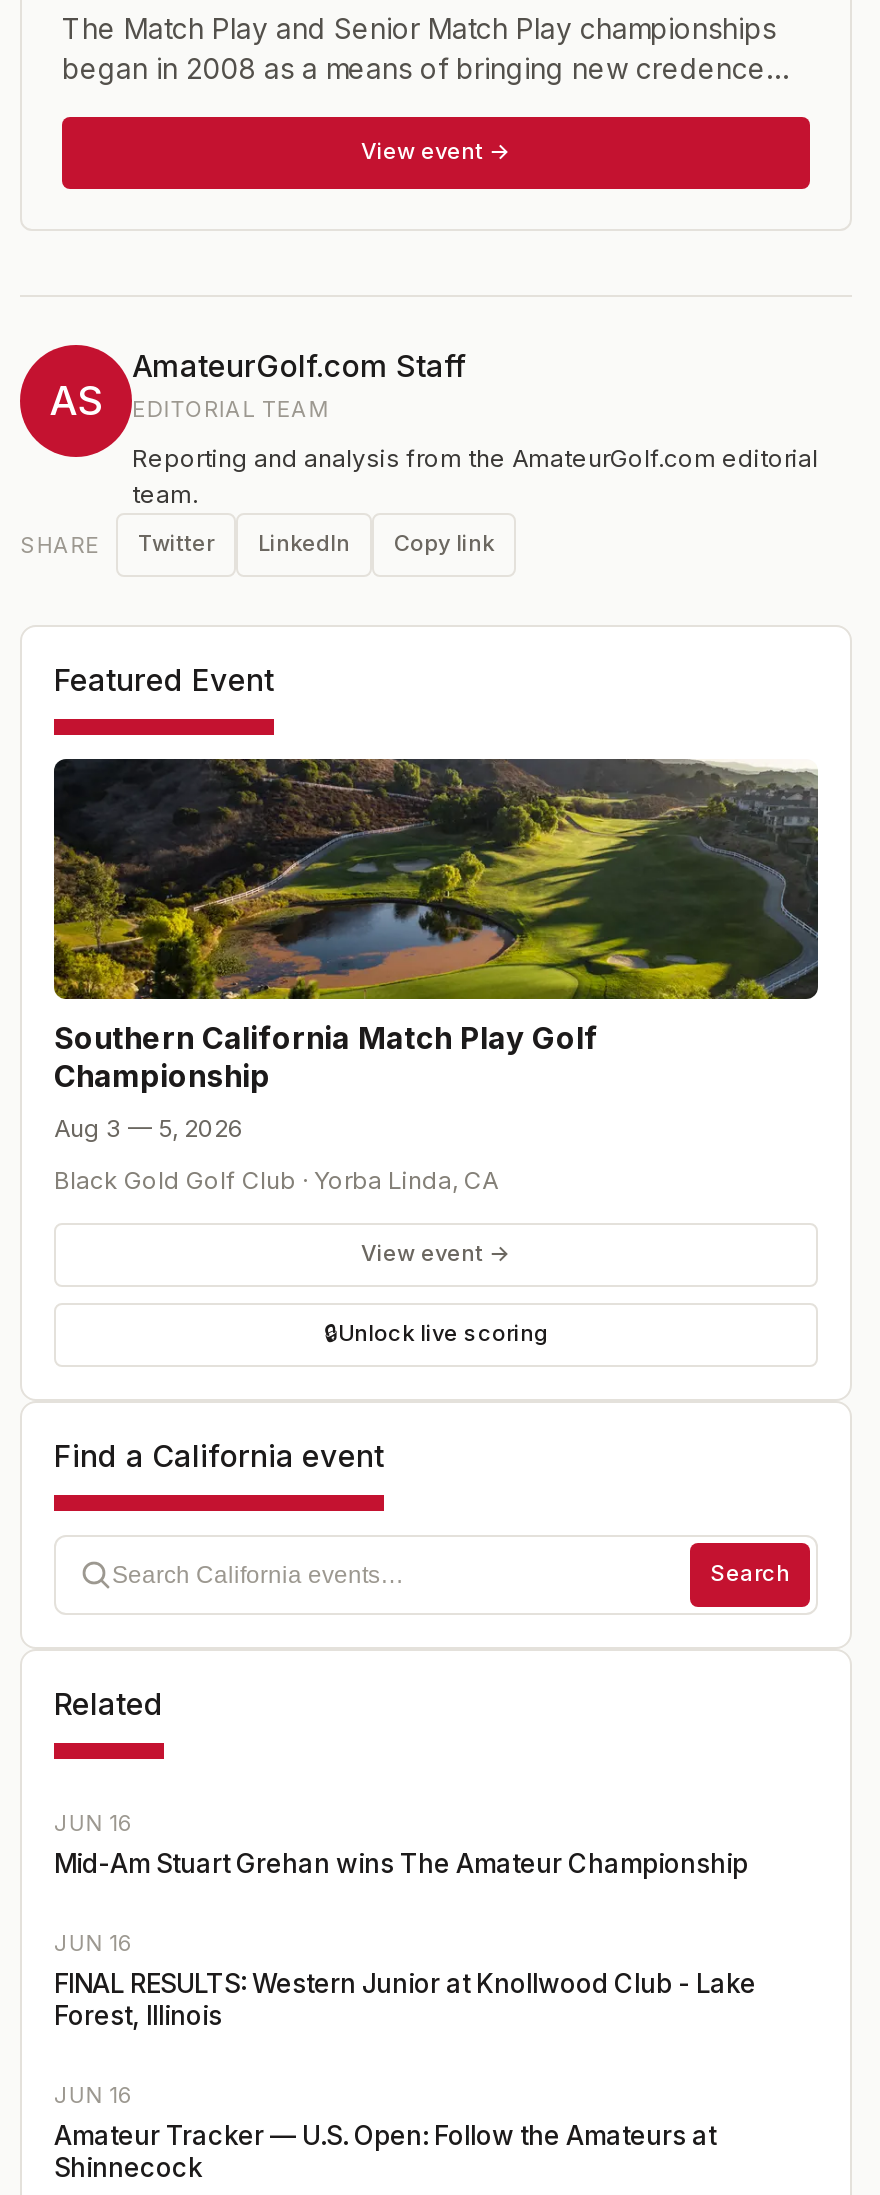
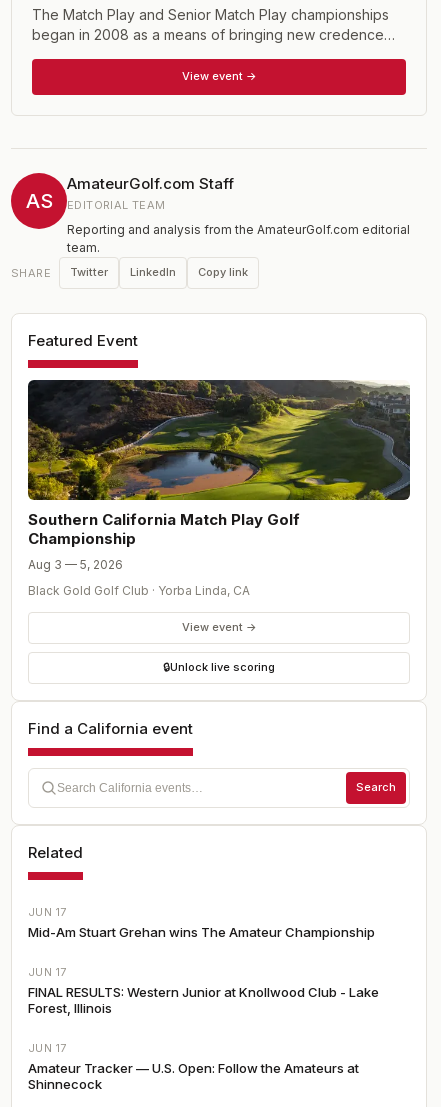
[54,1809,135,1837] JUN 16 -> [28,905,66,919] JUN 17
[54,1929,135,1957] JUN 16 -> [28,965,66,979] JUN 17
[54,2081,135,2109] JUN 16 -> [28,1041,66,1055] JUN 17

